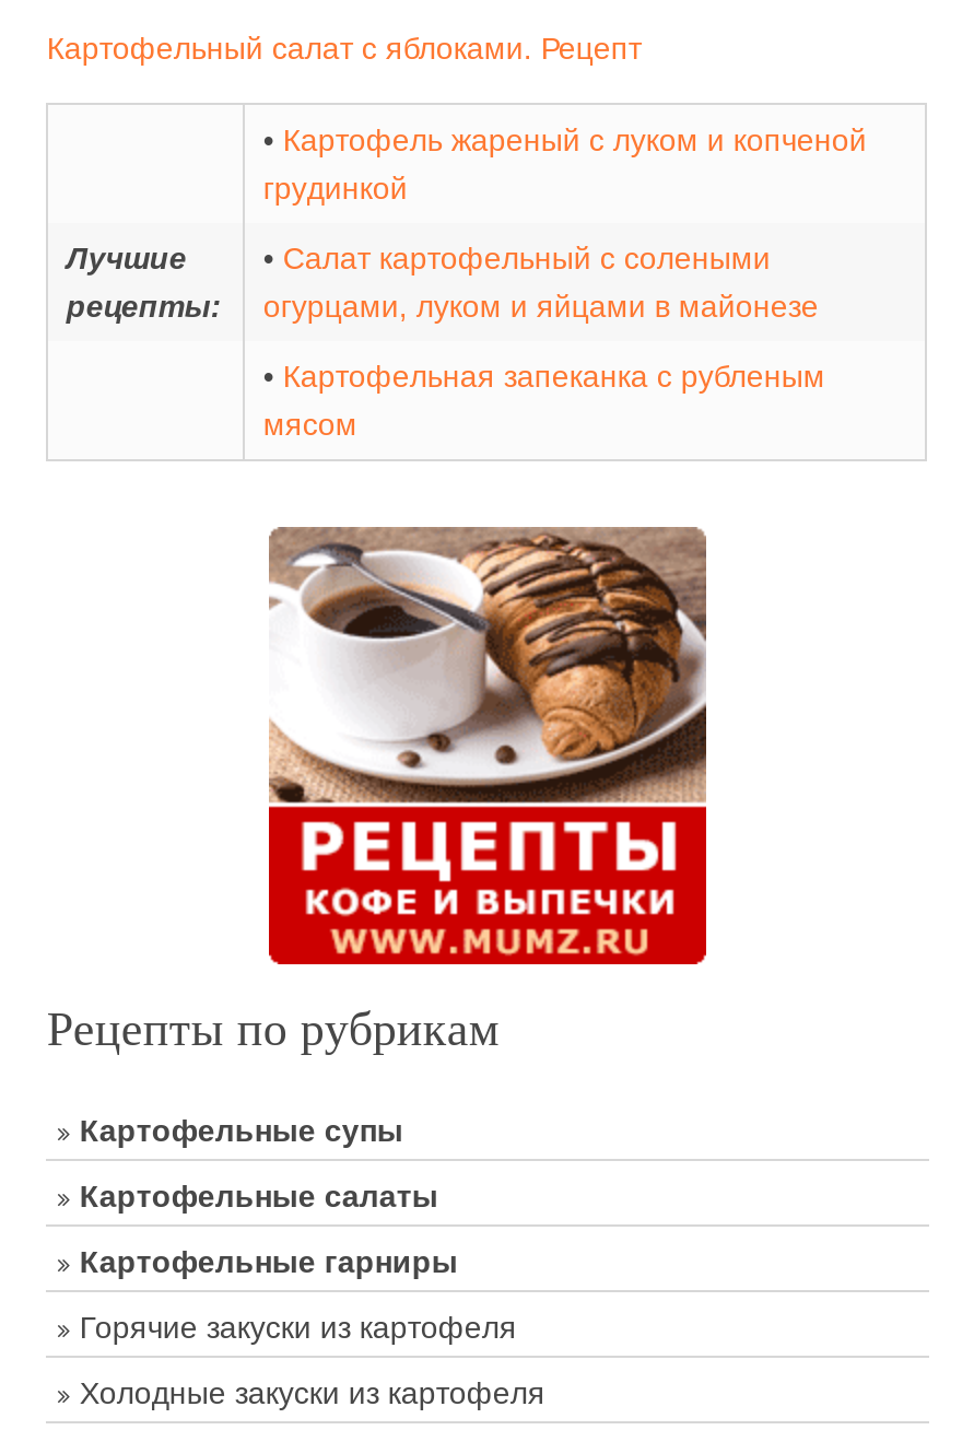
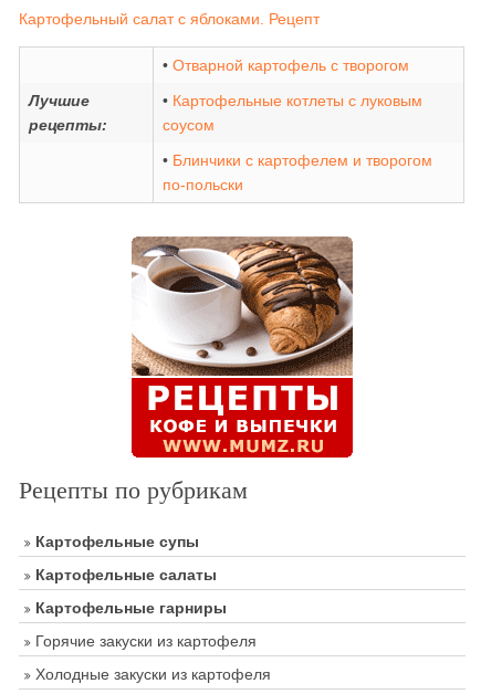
[263,122,867,206] • Картофель жареный с луком и копченой | грудинкой -> [163,56,410,74] • Отварной картофель с творогом
[263,241,819,324] • Салат картофельный с солеными | огурцами, луком и яйцами в майонезе -> [163,92,423,134] • Картофельные котлеты с луковым | соусом
[263,359,825,442] • Картофельная запеканка с рубленым | мясом -> [163,151,433,193] • Блинчики с картофелем и творогом | по-польски

